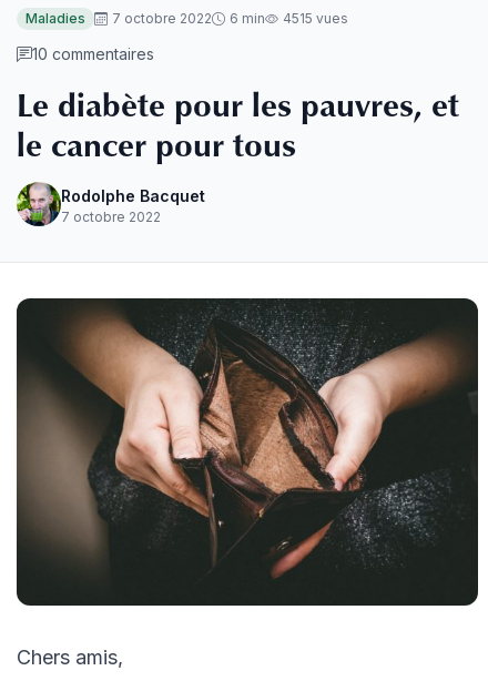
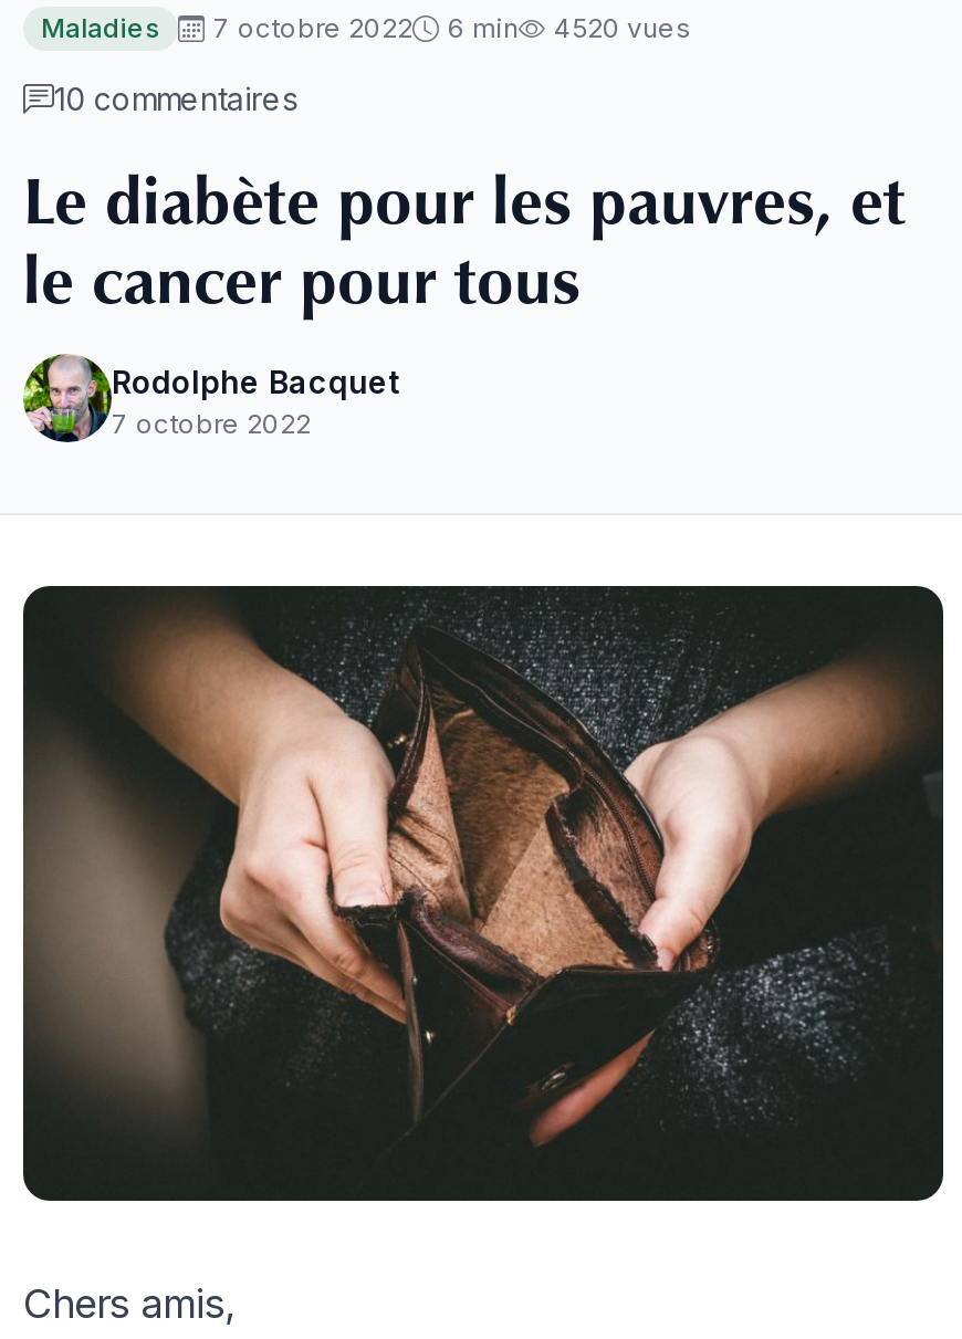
[26,10,348,27] Maladies 7 octobre 2022 6 min 4515 vues -> [41,11,691,44] Maladies 7 octobre 2022 6 min 4520 vues

